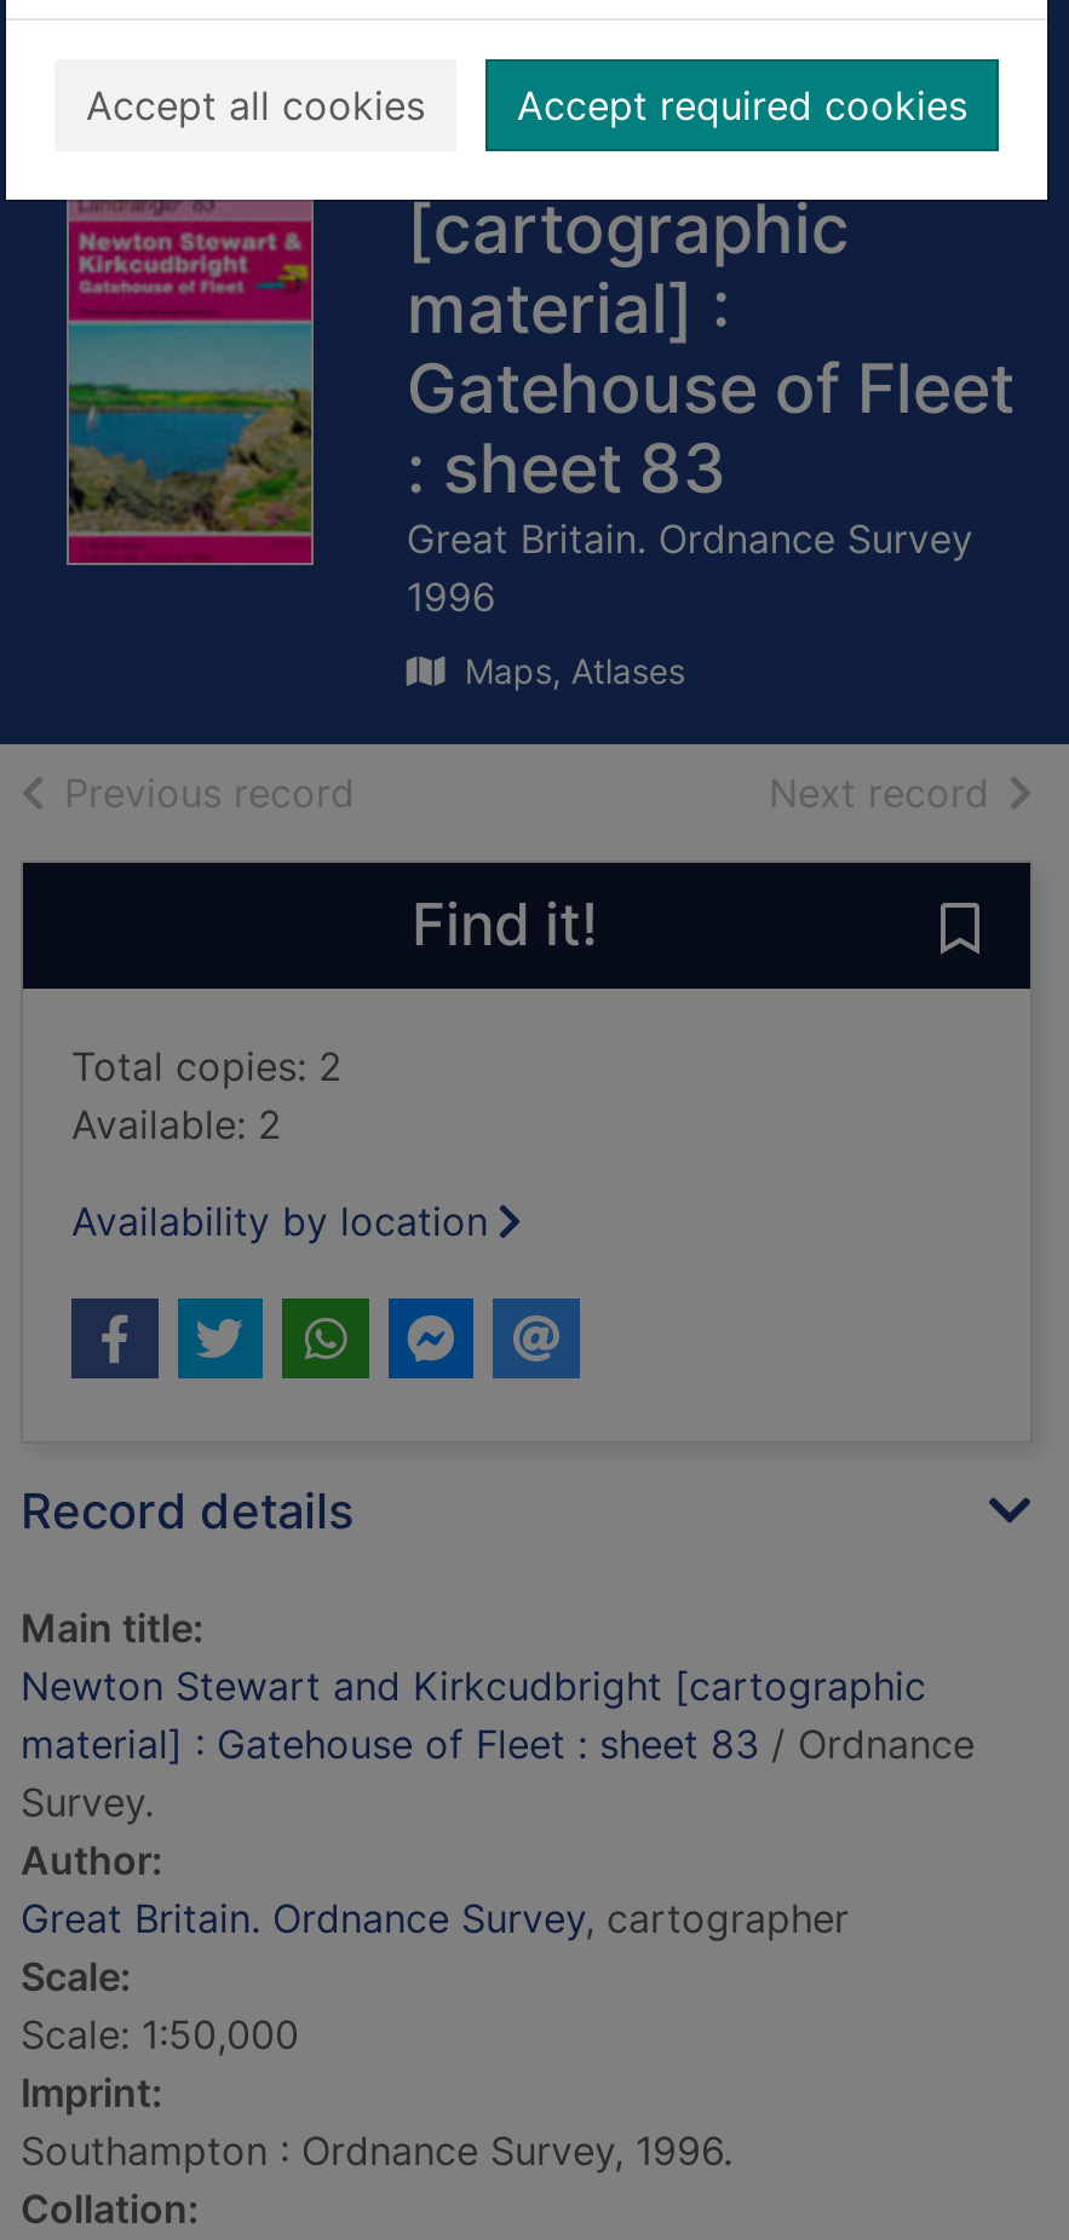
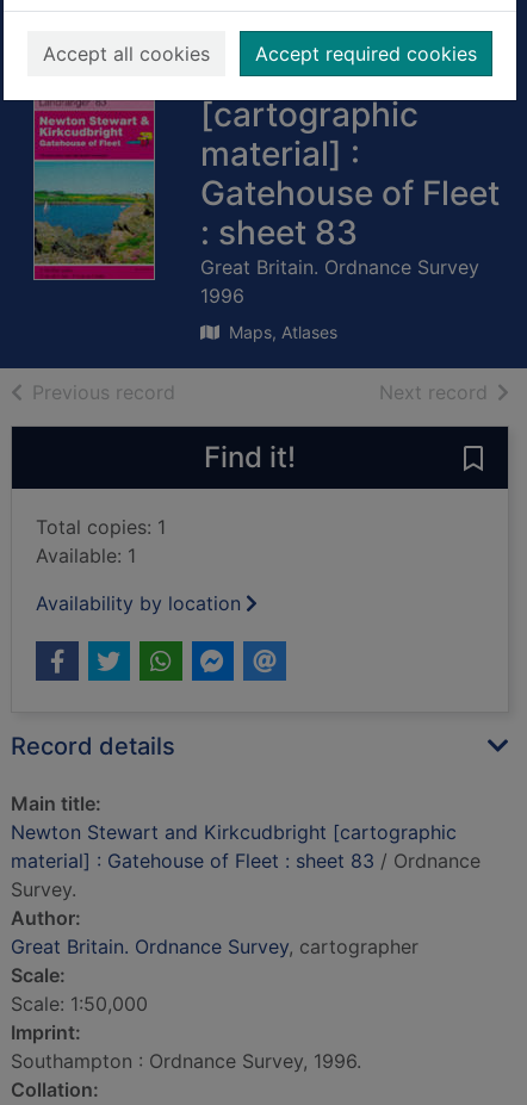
[71,1043,343,1092] Total copies: 2 -> [36,516,166,539] Total copies: 1
[71,1101,282,1150] Available: 2 -> [36,544,136,568] Available: 1

